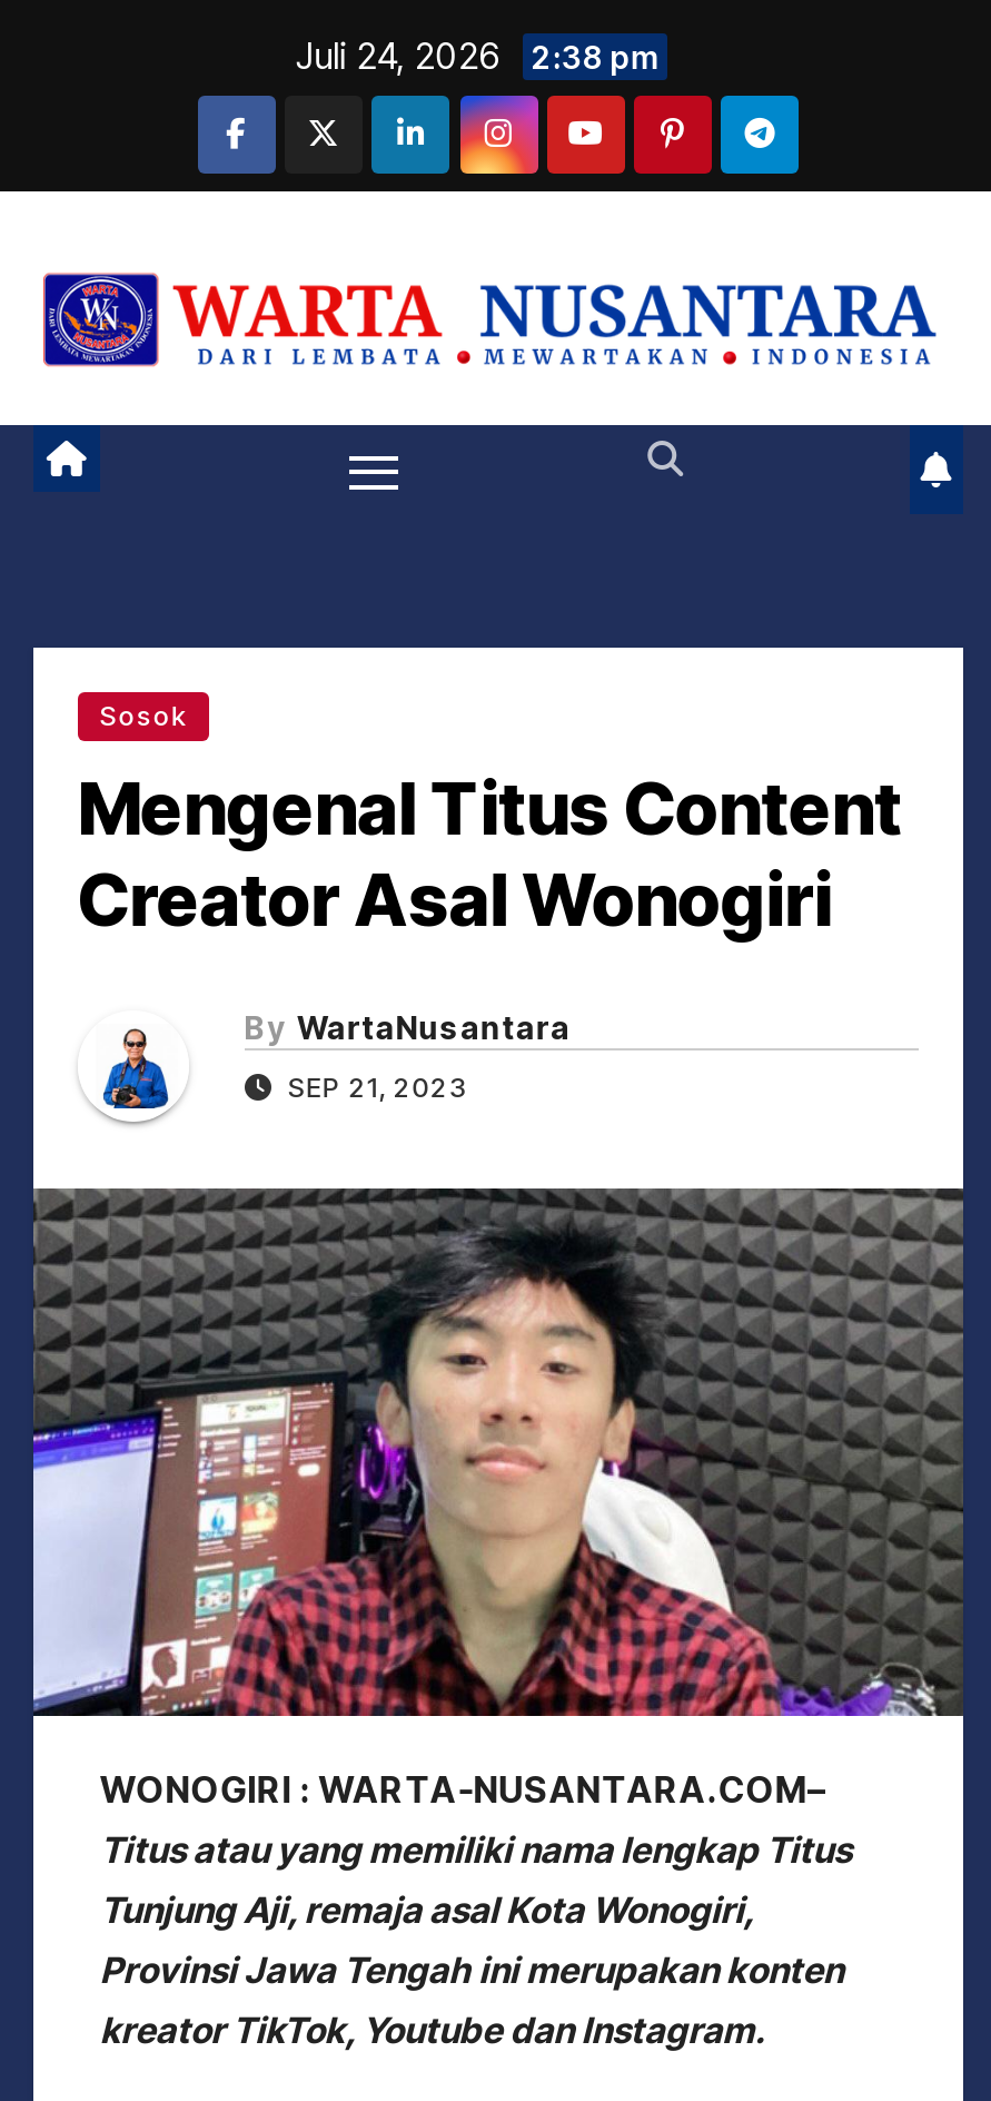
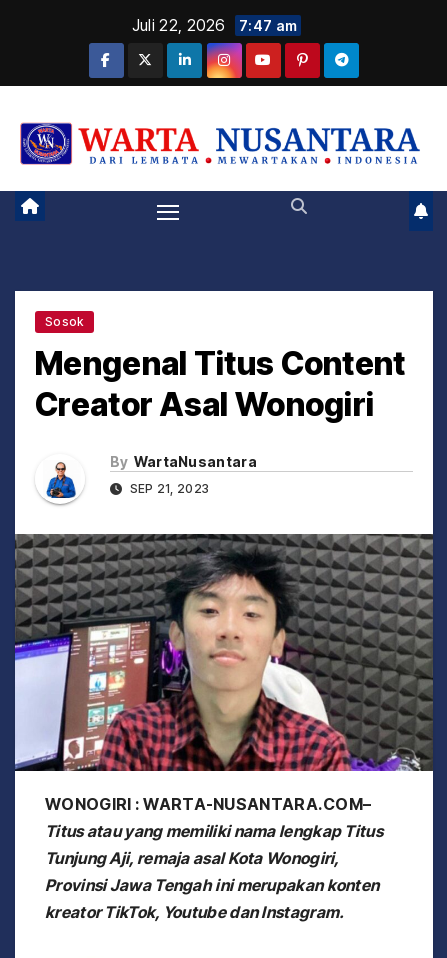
[295,33,659,78] Juli 24, 2026 2:38 pm -> [132,15,297,35] Juli 22, 2026 7:47 am

